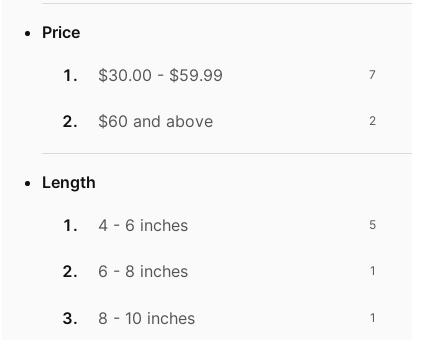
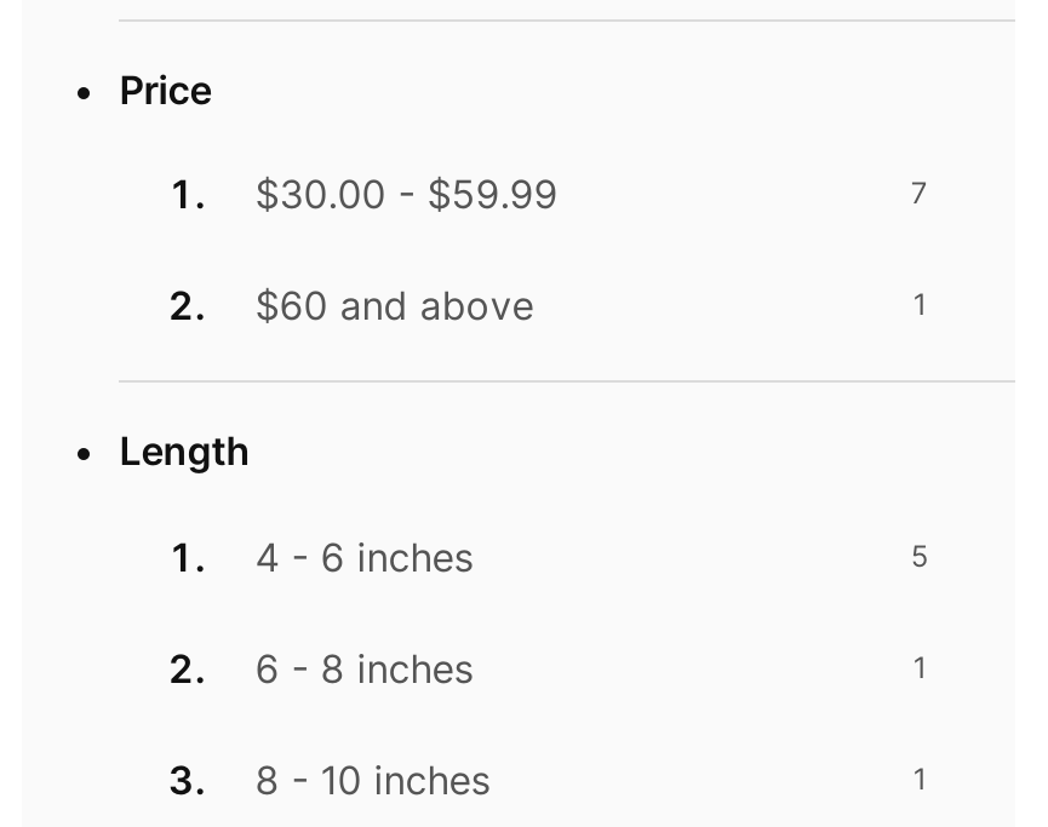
[369,113,376,128] 2 -> [913,287,928,323] 1

